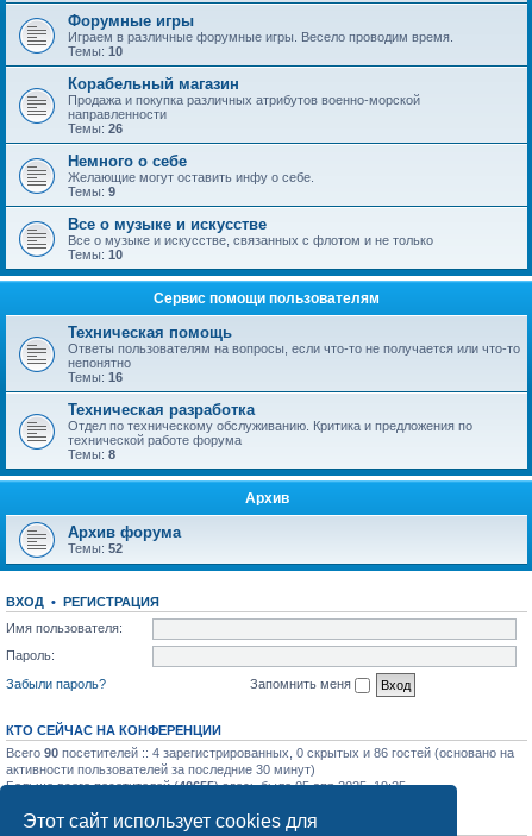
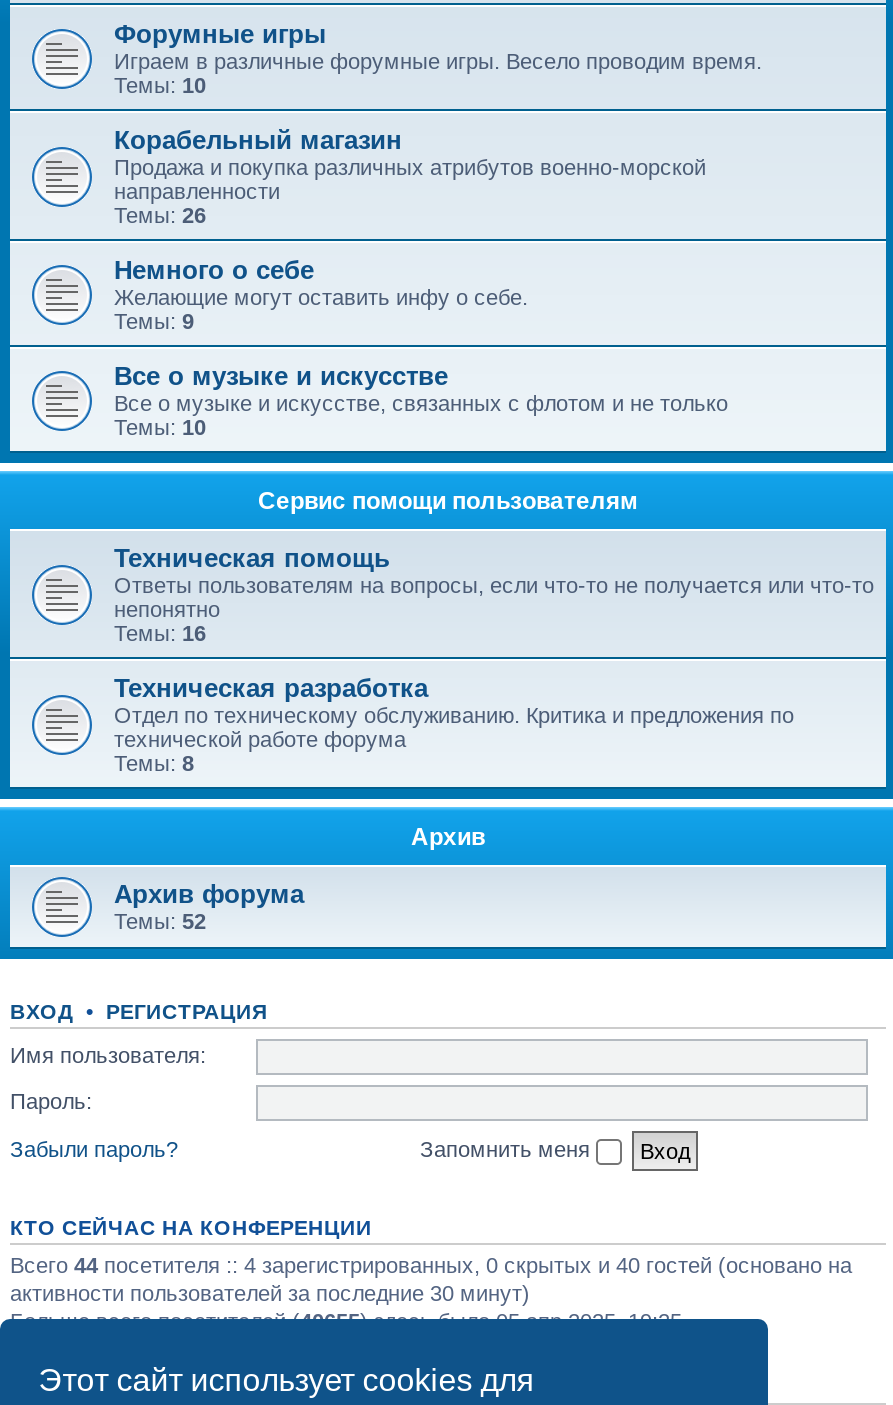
[6,745,514,759] Всего 90 посетителей :: 4 зарегистрированных, 0 скрытых и 86 гостей (основано на -> [10,1252,852,1276] Всего 44 посетителя :: 4 зарегистрированных, 0 скрытых и 40 гостей (основано на

